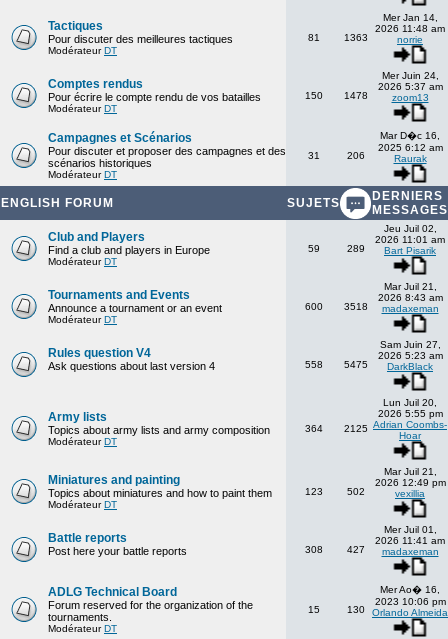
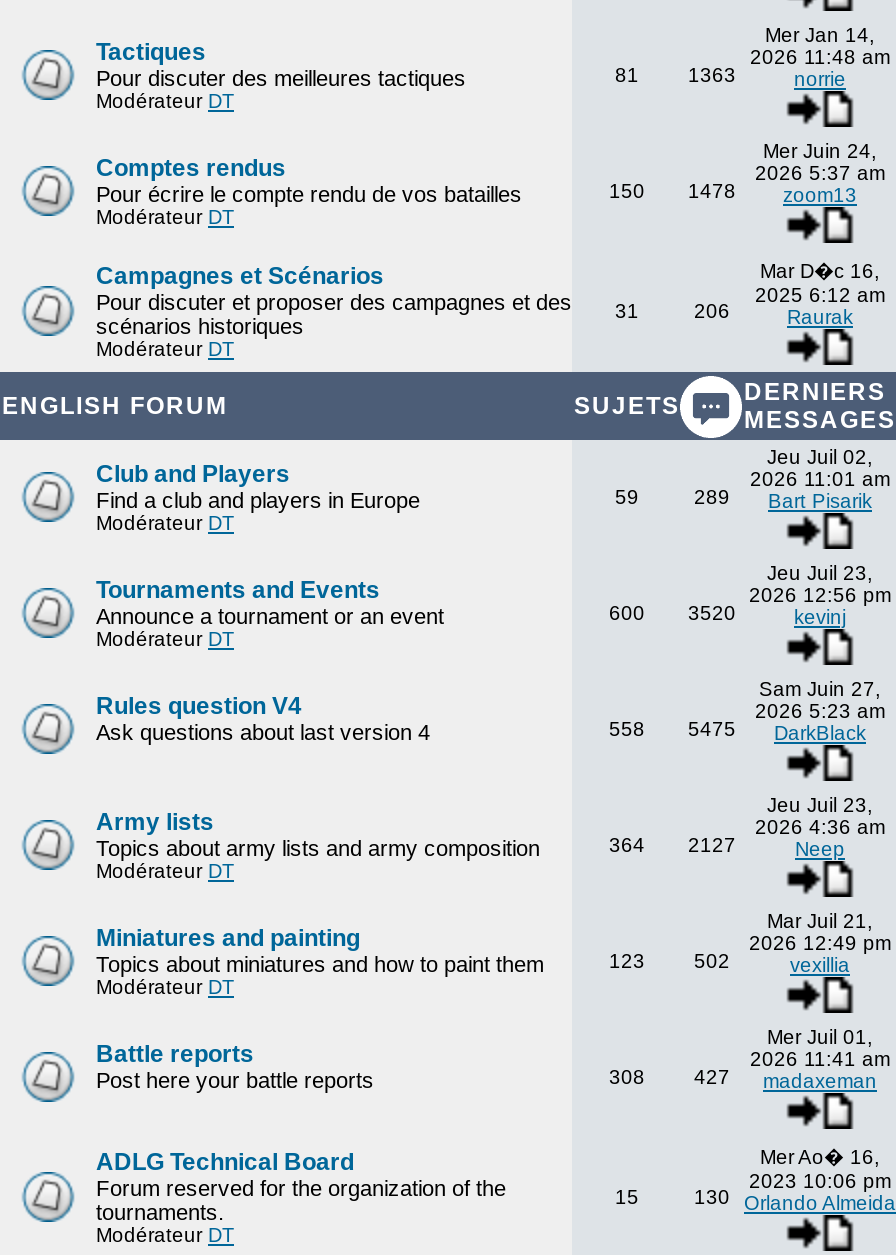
[377,281,442,314] Mar Juil 21, | 2026 8:43 am | madaxeman -> [749,562,891,628] Jeu Juil 23, | 2026 12:56 pm | kevinj
[344,301,368,312] 3518 -> [688,602,736,624] 3520
[373,397,447,441] Lun Juil 20, | 2026 5:55 pm | Adrian Coombs- | Hoar -> [755,794,885,860] Jeu Juil 23, | 2026 4:36 am | Neep
[344,423,368,434] 2125 -> [688,834,736,856] 2127

